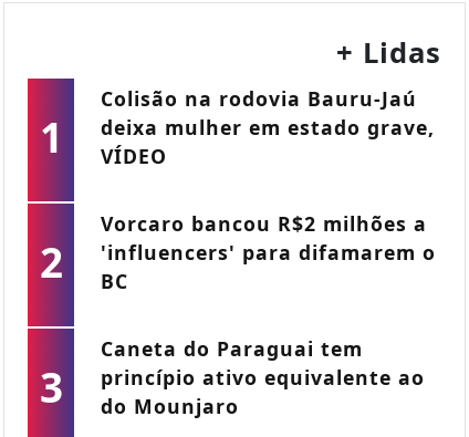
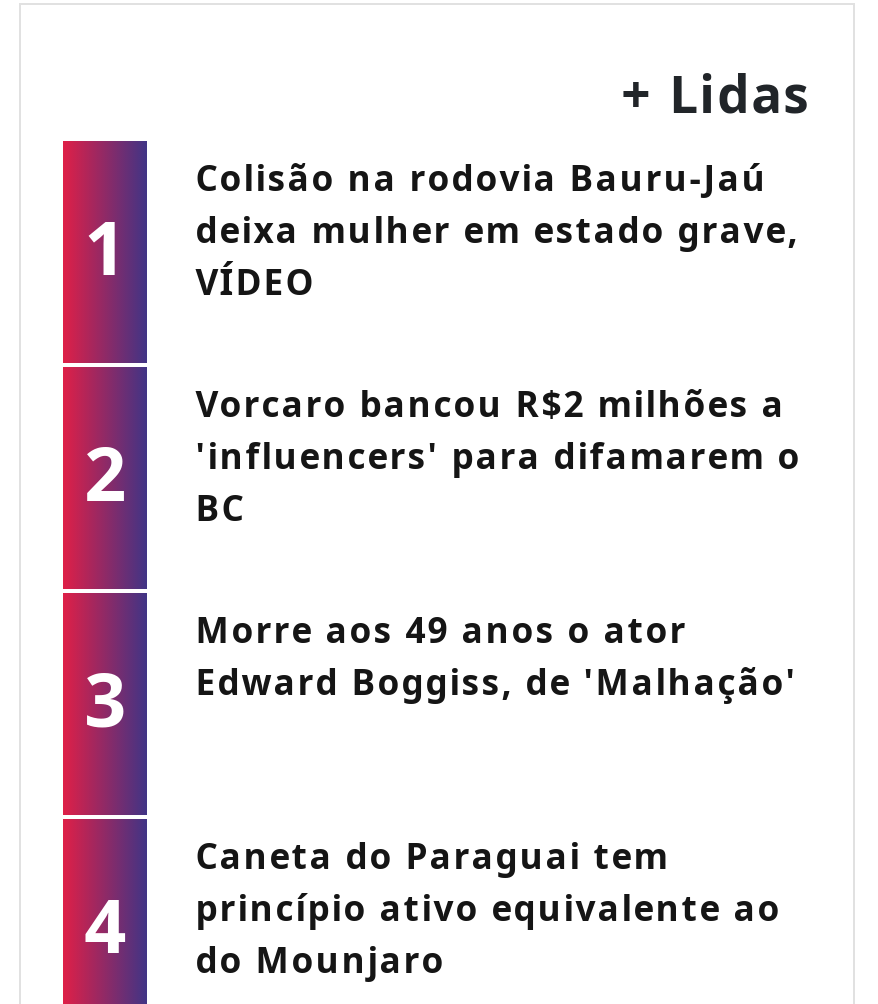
none -> [84,606,797,976] Morre aos 49 anos o ator | Edward Boggiss, de 'Malhação' | 4

